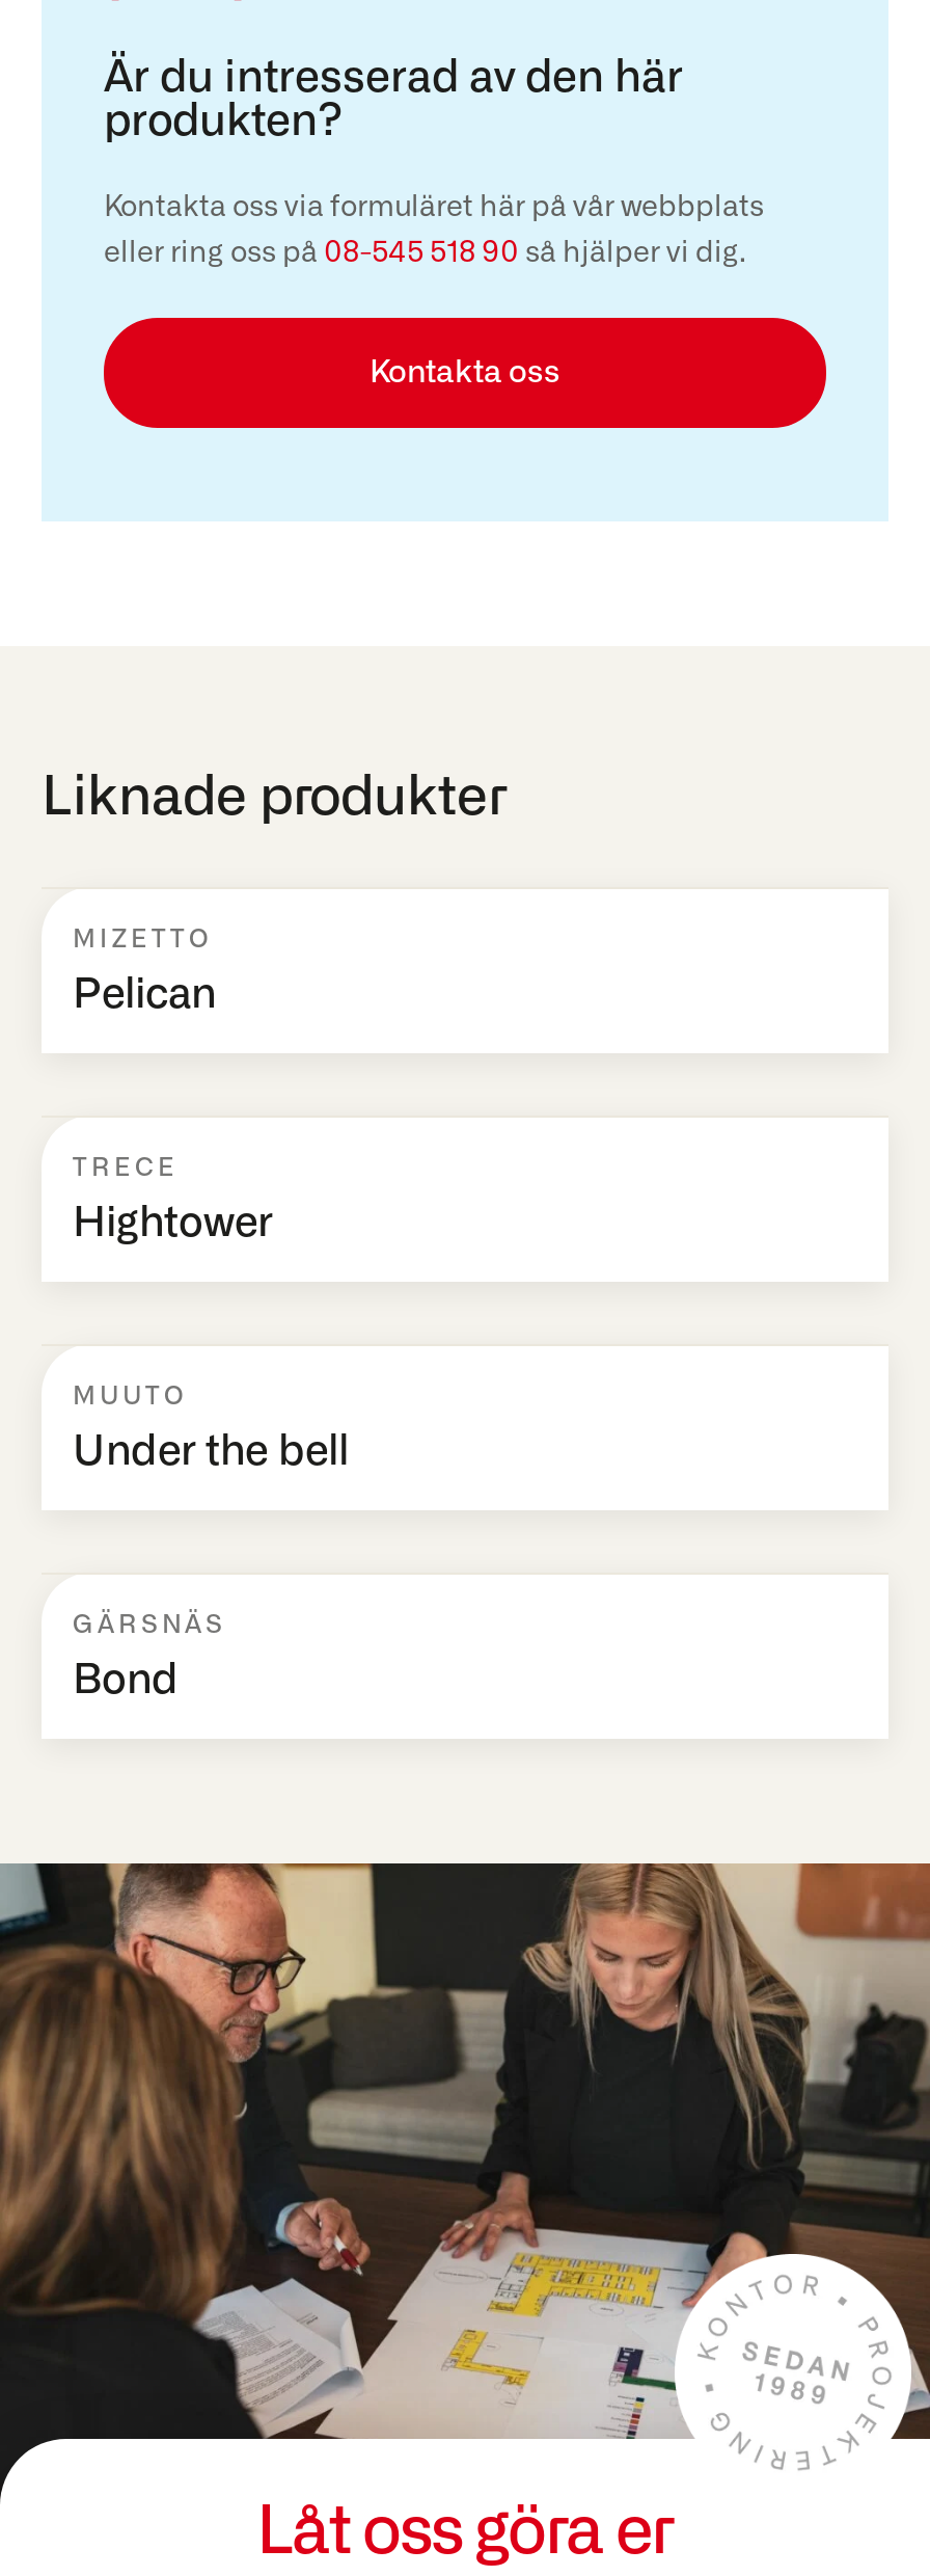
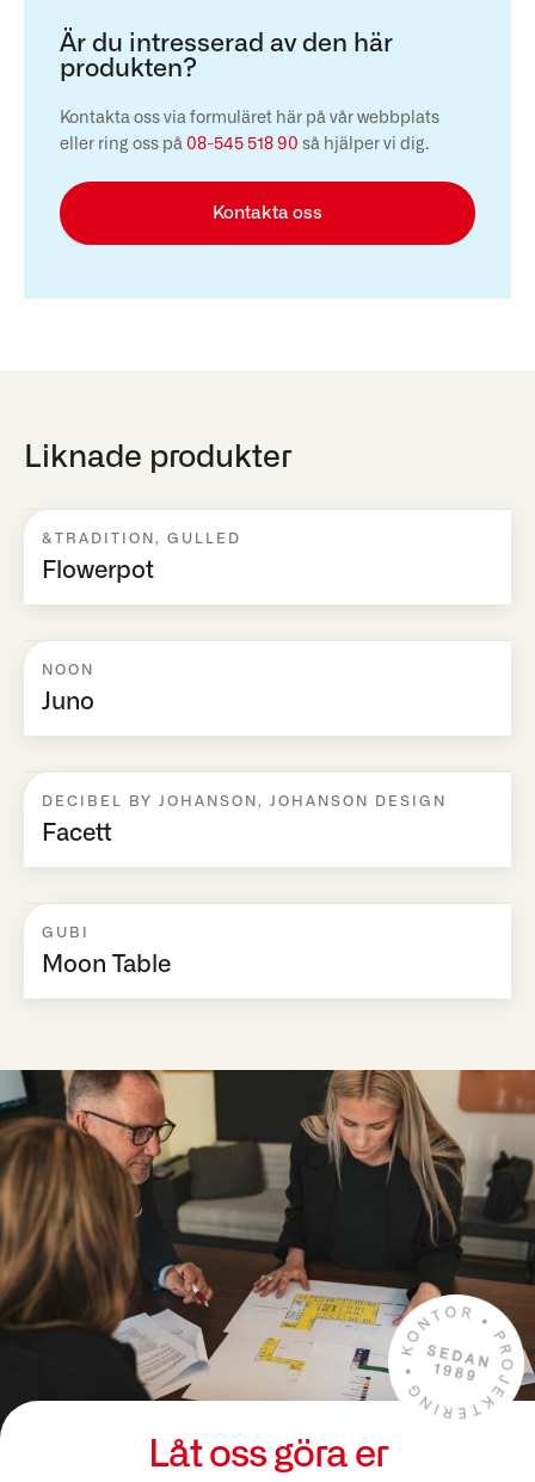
[73,926,212,951] MIZETTO -> [42,531,241,546] &TRADITION, GULLED
[73,974,216,1015] Pelican -> [42,559,154,583] Flowerpot
[73,1155,179,1180] TRECE -> [42,663,94,677] NOON
[73,1202,272,1244] Hightower -> [42,690,94,714] Juno
[73,1383,187,1408] MUUTO -> [42,794,447,808] DECIBEL BY JOHANSON, JOHANSON DESIGN
[73,1431,349,1472] Under the bell -> [42,821,112,845] Facett
[73,1612,226,1637] GÄRSNÄS -> [42,925,90,940] GUBI
[73,1659,179,1701] Bond -> [42,953,171,977] Moon Table

